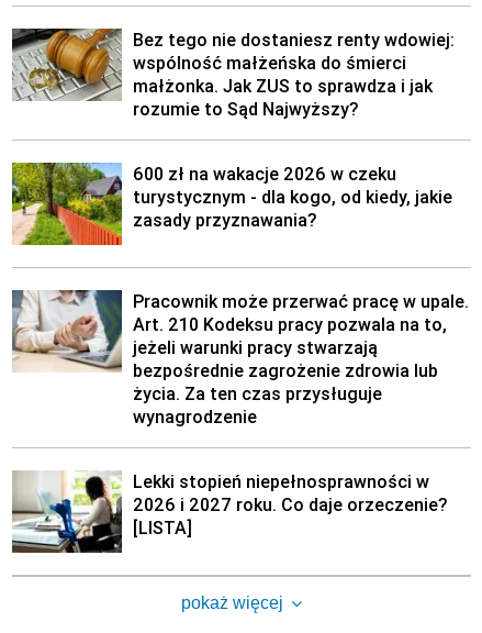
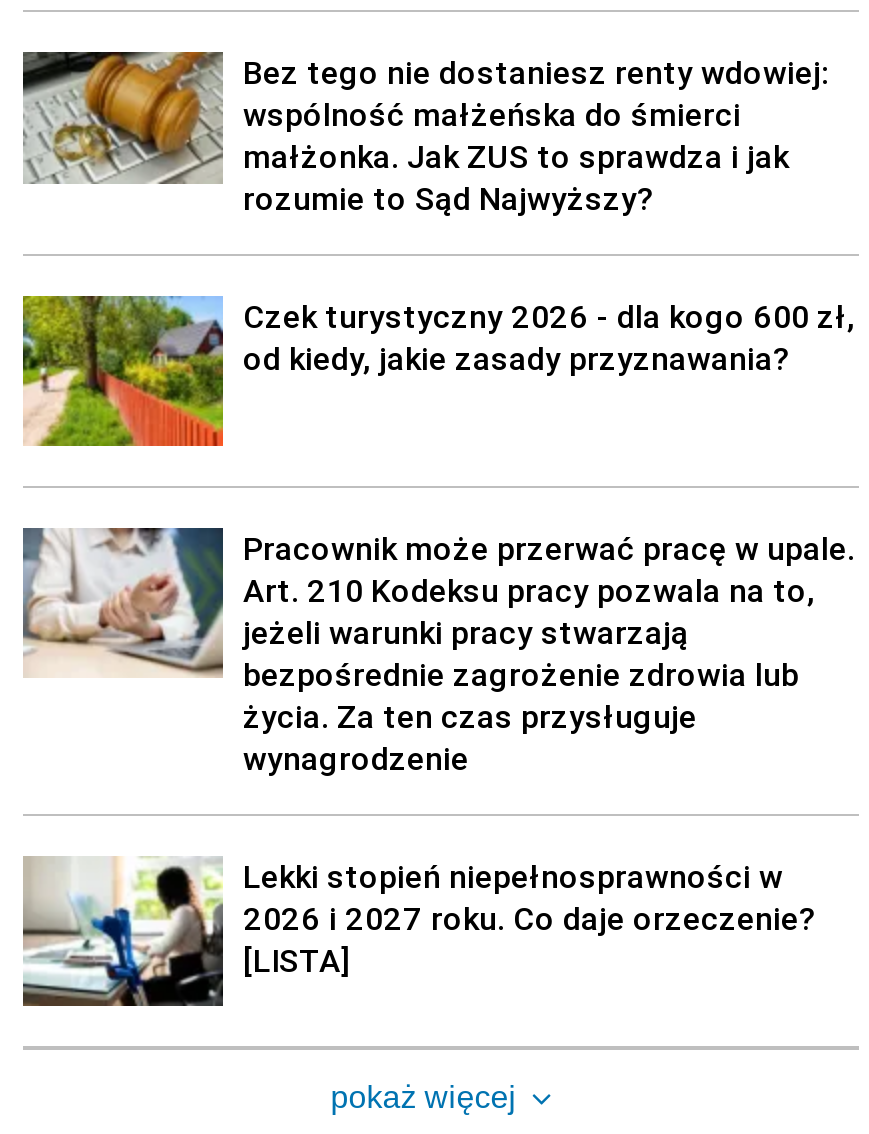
[133,163,452,231] 600 zł na wakacje 2026 w czeku | turystycznym - dla kogo, od kiedy, jakie | zasady przyznawania? -> [243,296,855,378] Czek turystyczny 2026 - dla kogo 600 zł, | od kiedy, jakie zasady przyznawania?

